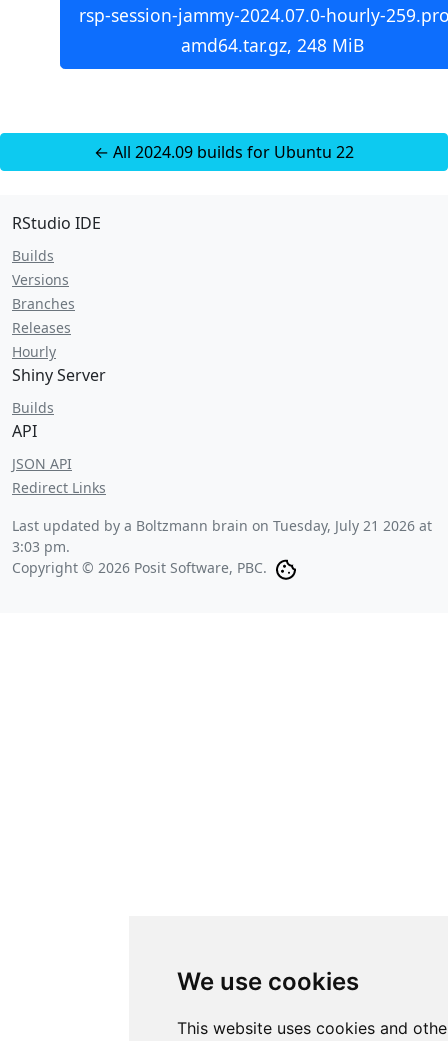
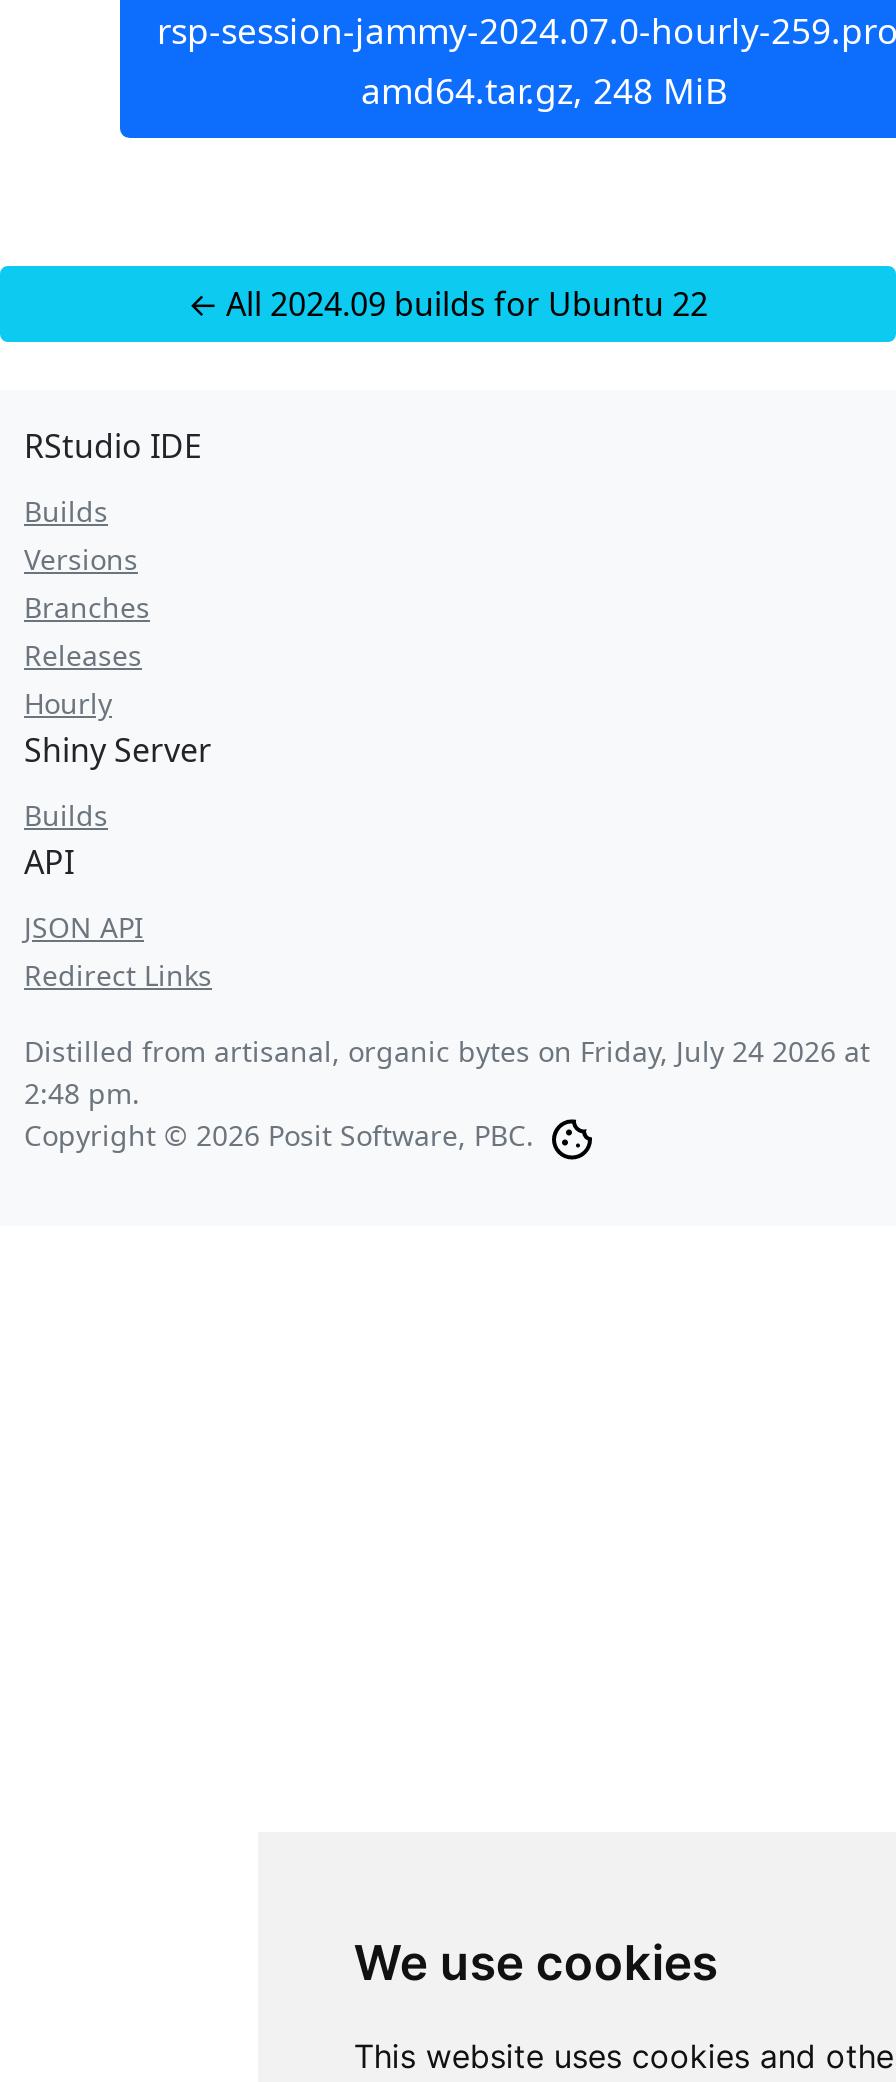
[12,516,432,556] Last updated by a Boltzmann brain on Tuesday, July 21 2026 at | 3:03 pm. -> [24,1032,870,1112] Distilled from artisanal, organic bytes on Friday, July 24 2026 at | 2:48 pm.

